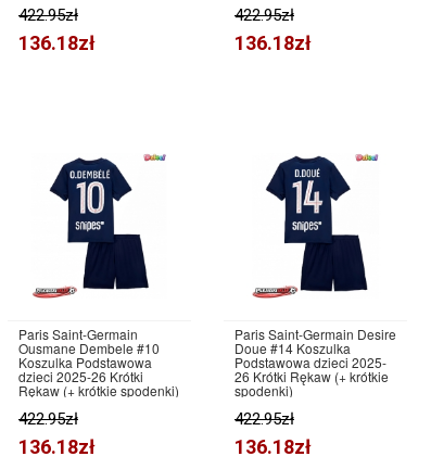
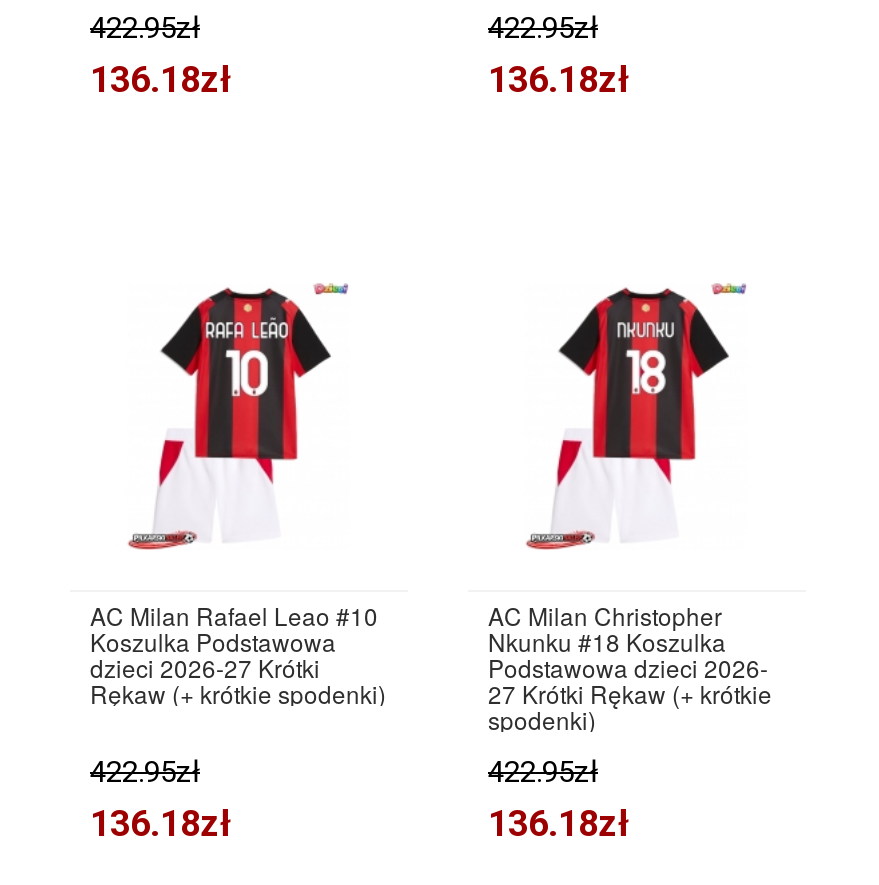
[18,154,166,357] [image] | Paris Saint-Germain | Ousmane Dembele #10 -> [90,284,378,632] [image] | AC Milan Rafael Leao #10
[234,154,396,385] [image] | Paris Saint-Germain Desire | Doue #14 Koszulka | Podstawowa dzieci 2025- | 26 Krótki Rękaw (+ krótkie -> [488,286,772,710] [image] | AC Milan Christopher | Nkunku #18 Koszulka | Podstawowa dzieci 2026- | 27 Krótki Rękaw (+ krótkie
[18,367,143,385] dzieci 2025-26 Krótki -> [90,650,320,684] dzieci 2026-27 Krótki

